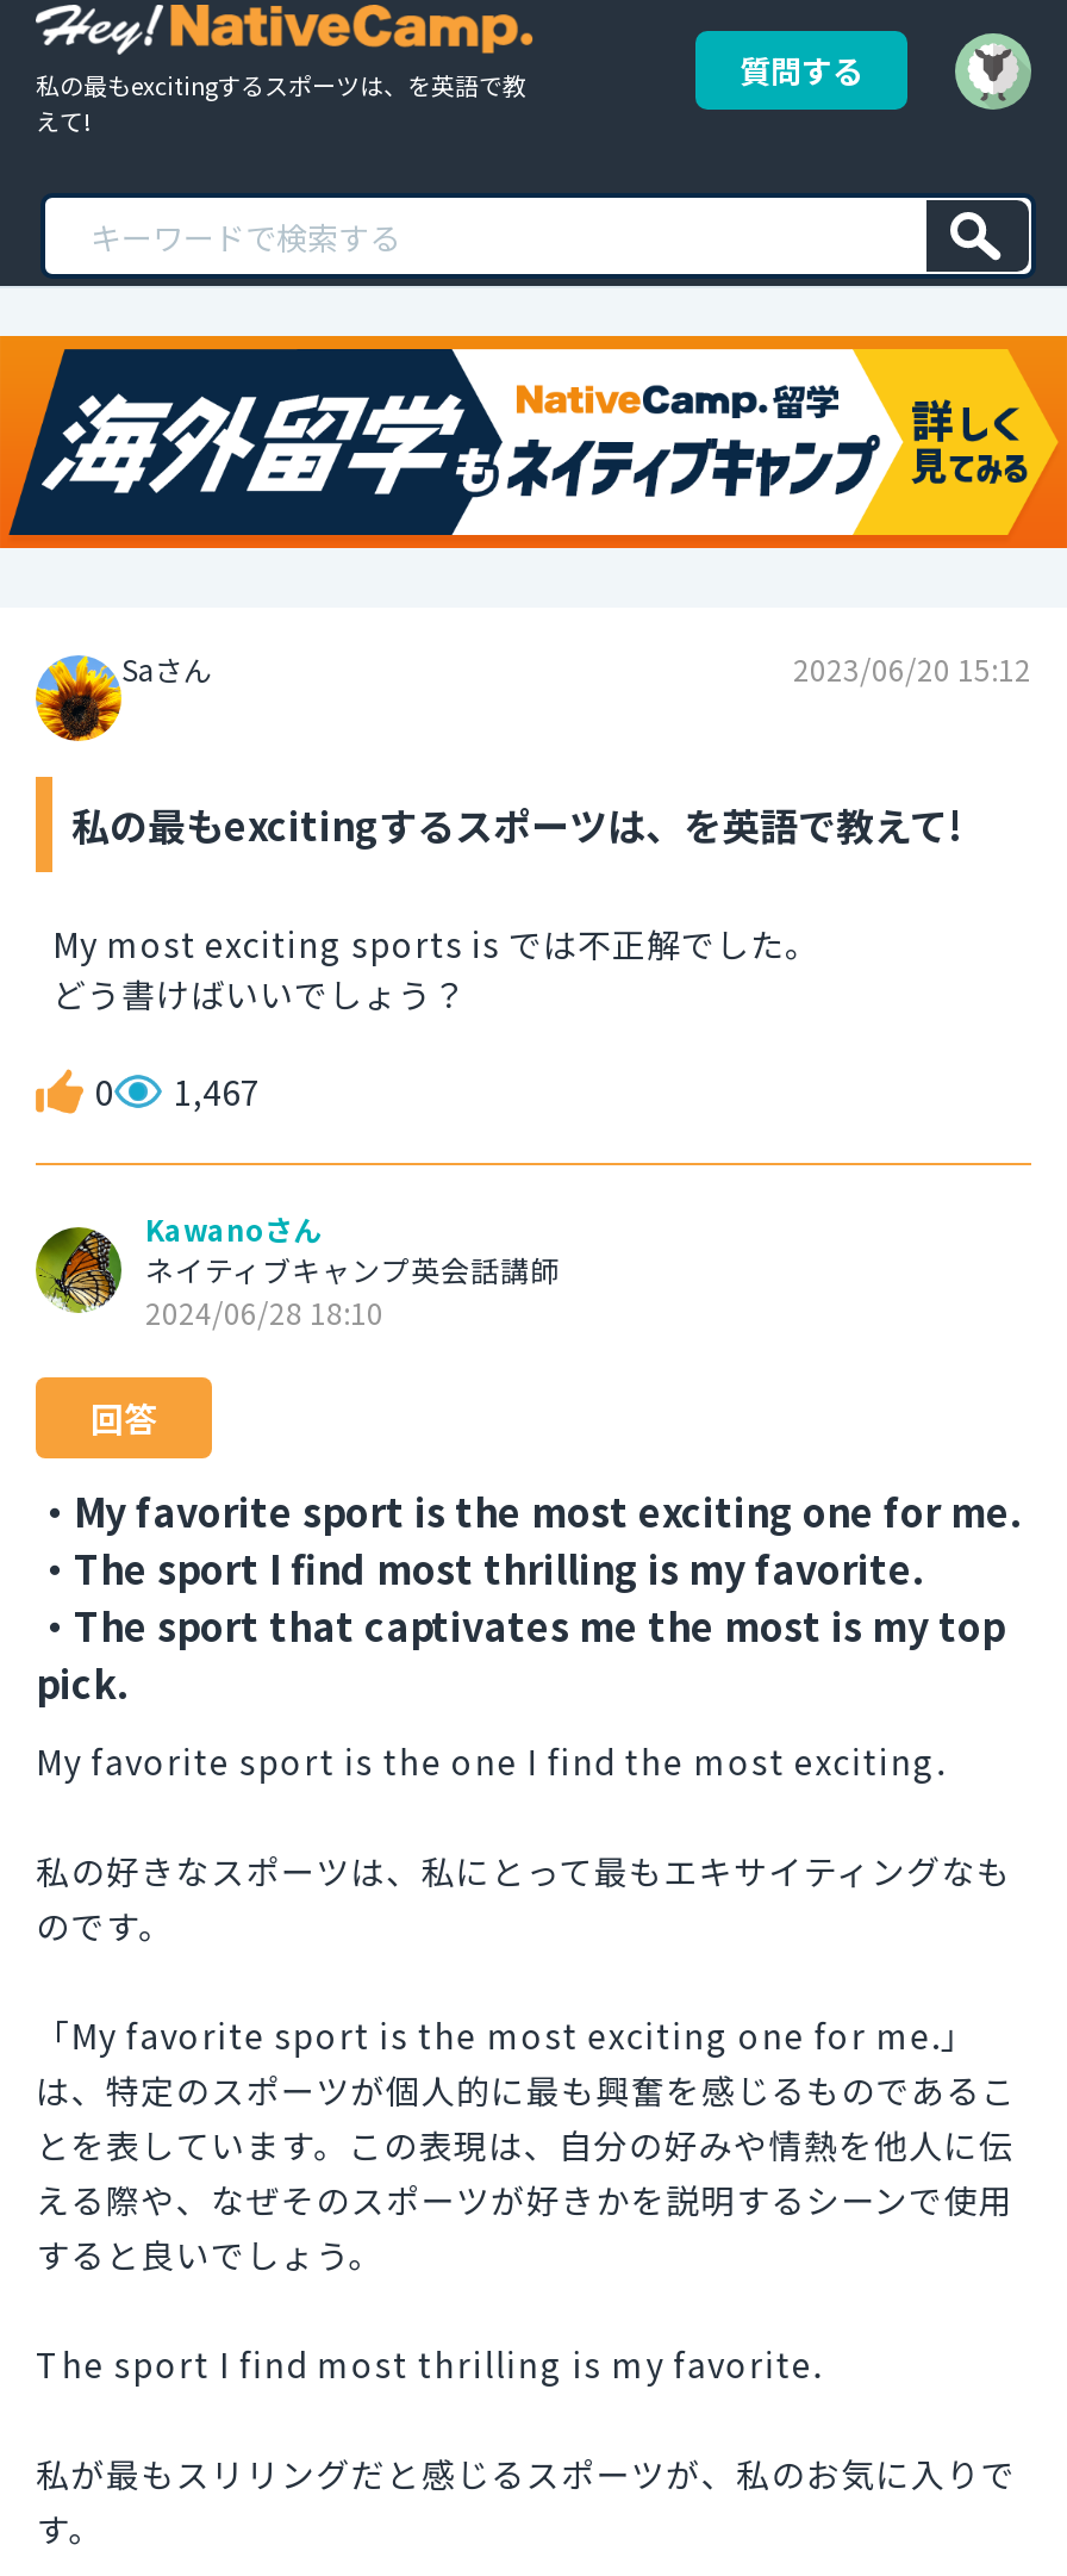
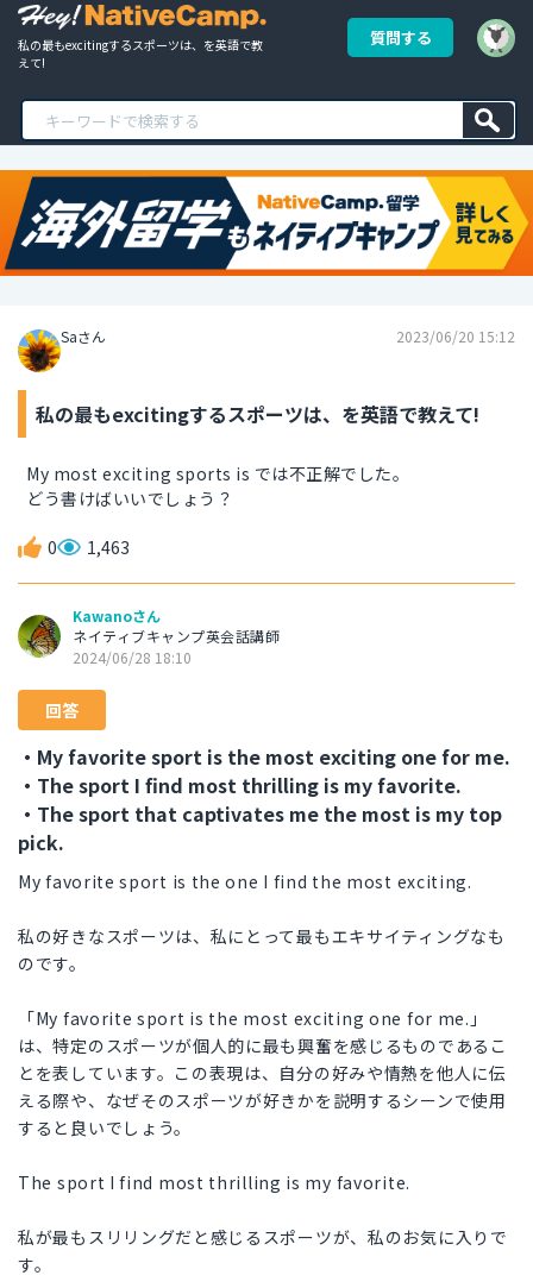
[95,1069,260,1116] 0 1,467 -> [48,536,130,560] 0 1,463

